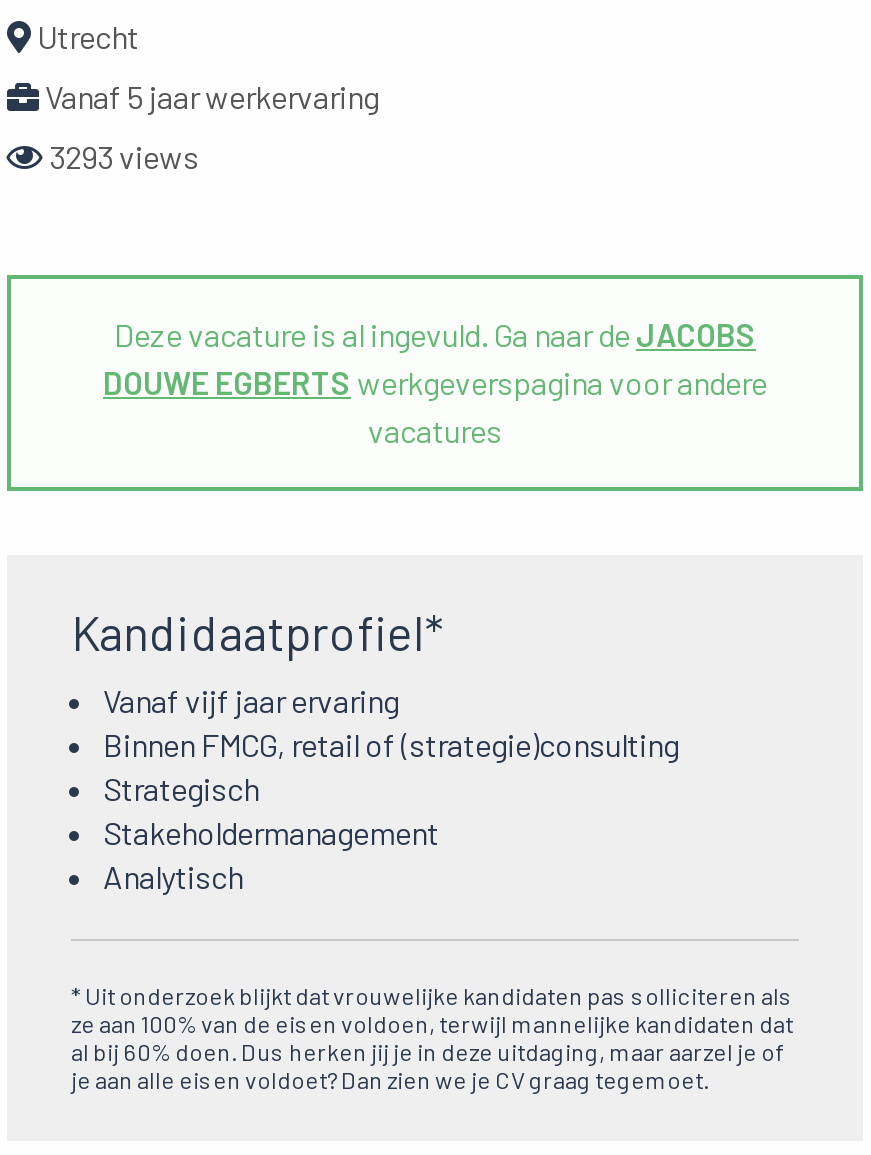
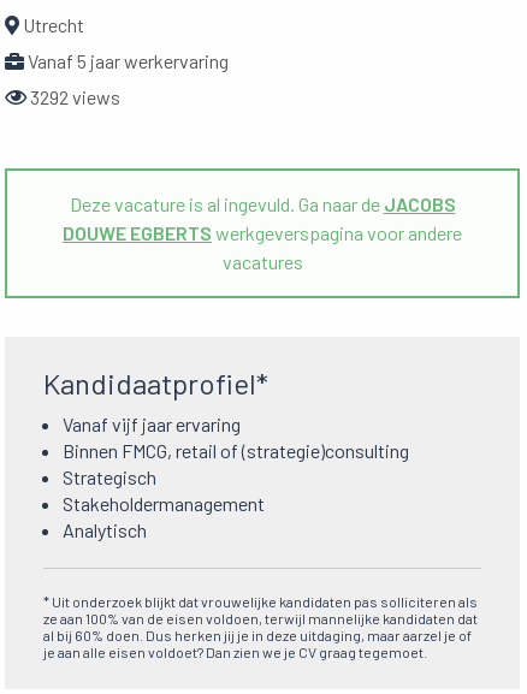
[43,138,199,176] 3293 views -> [26,86,120,109] 3292 views

